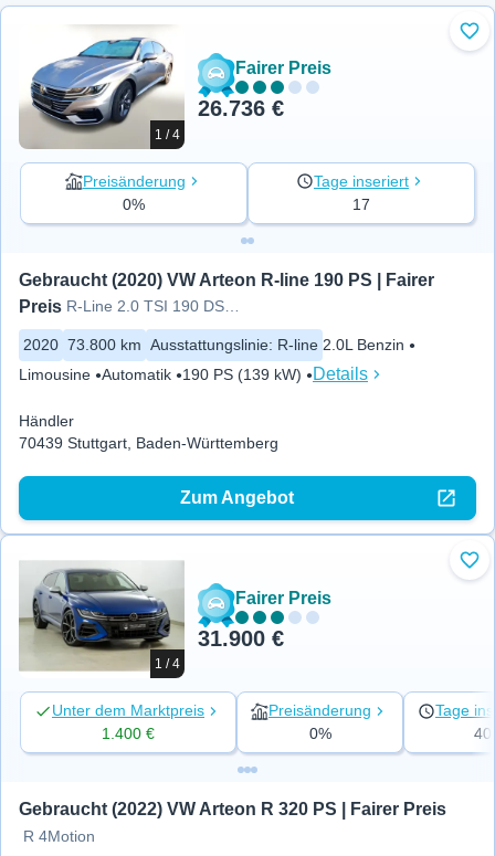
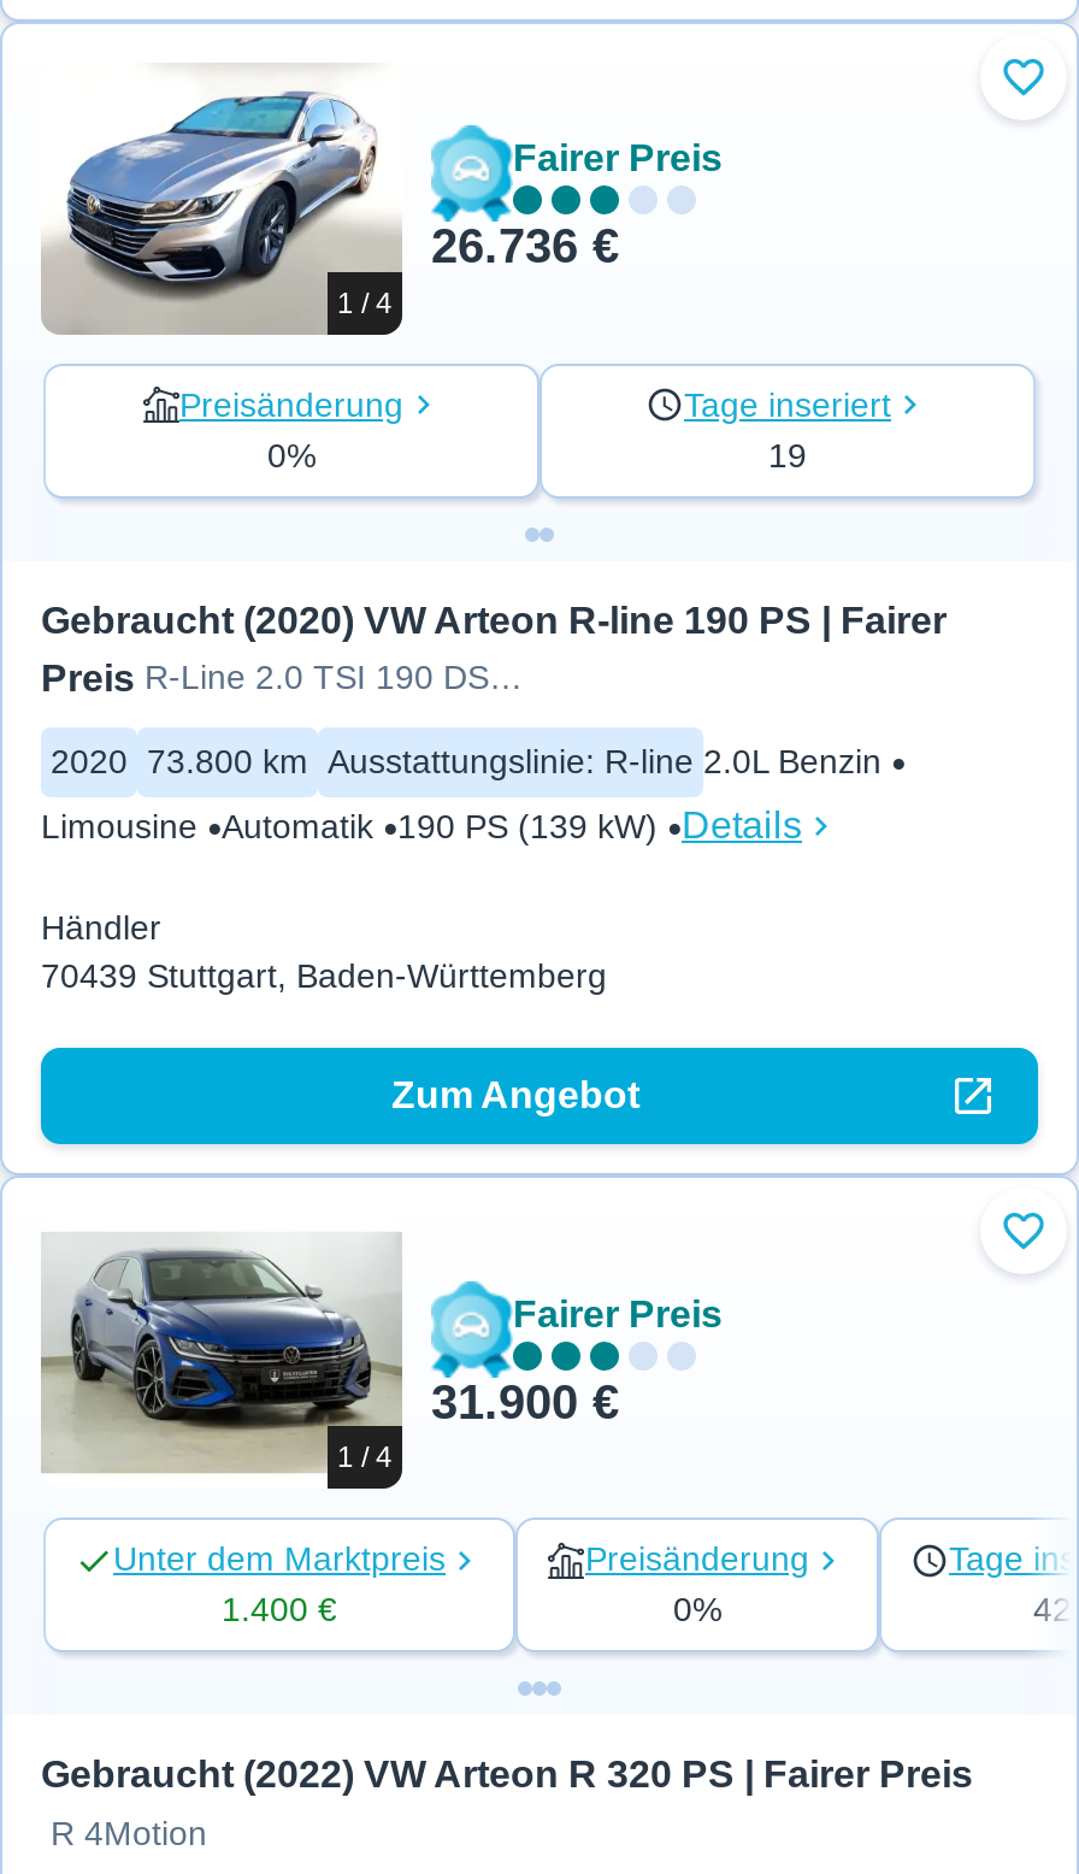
[352,195,370,213] 17 -> [768,435,807,474] 19
[474,725,492,743] 40 -> [1033,1590,1072,1629] 42

